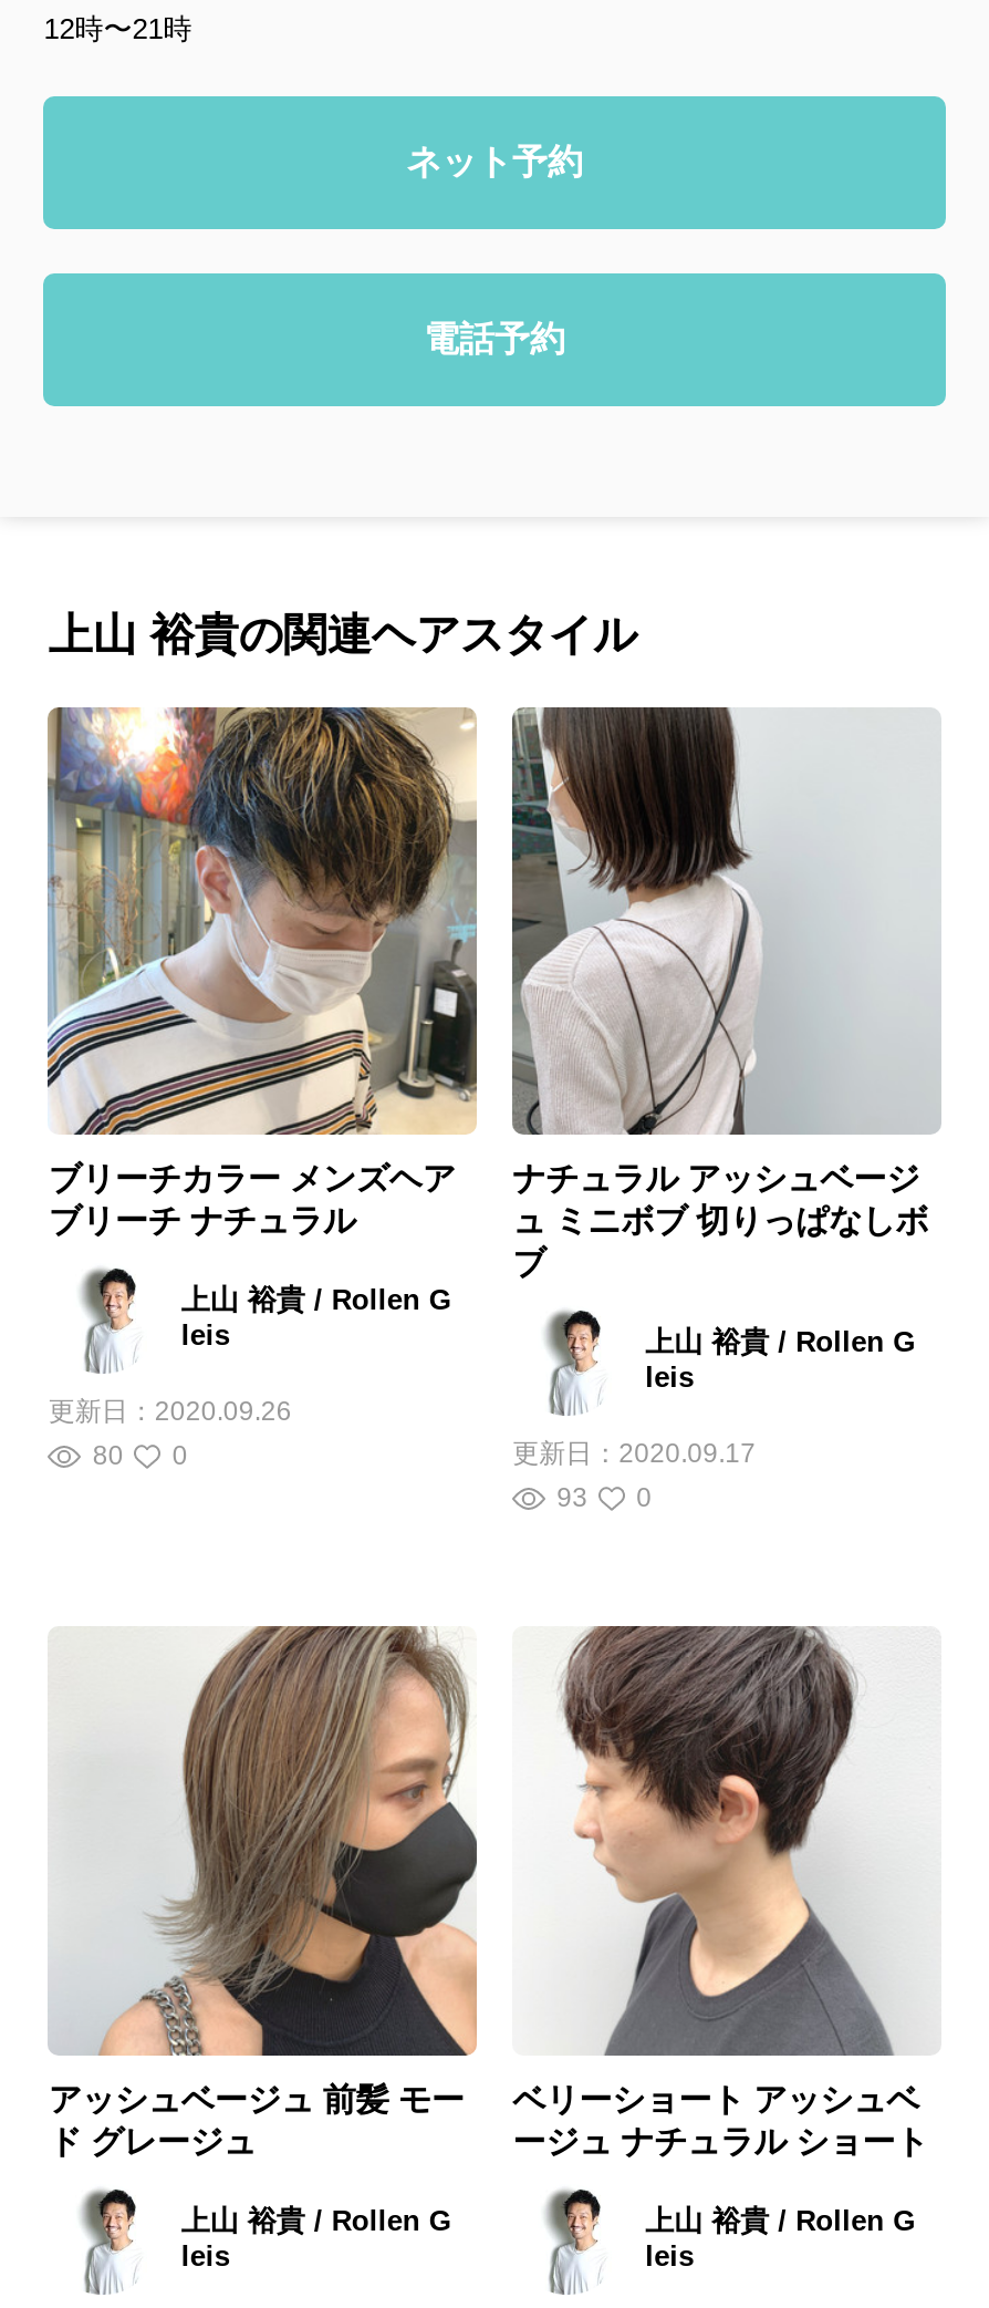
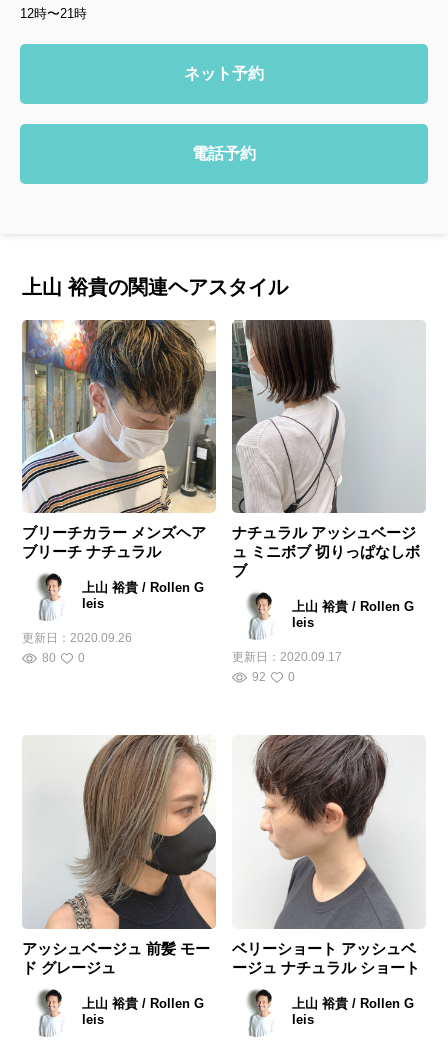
[557,1483,652,1514] 93 0 -> [252,670,295,684] 92 0

